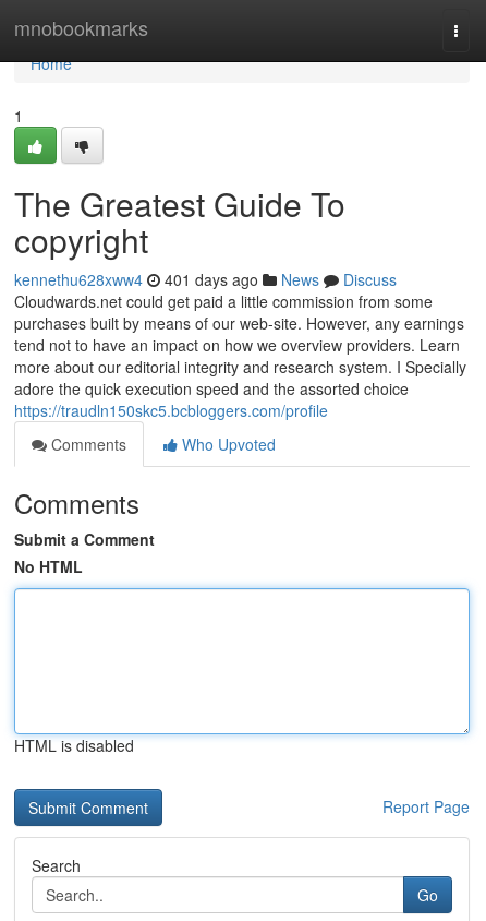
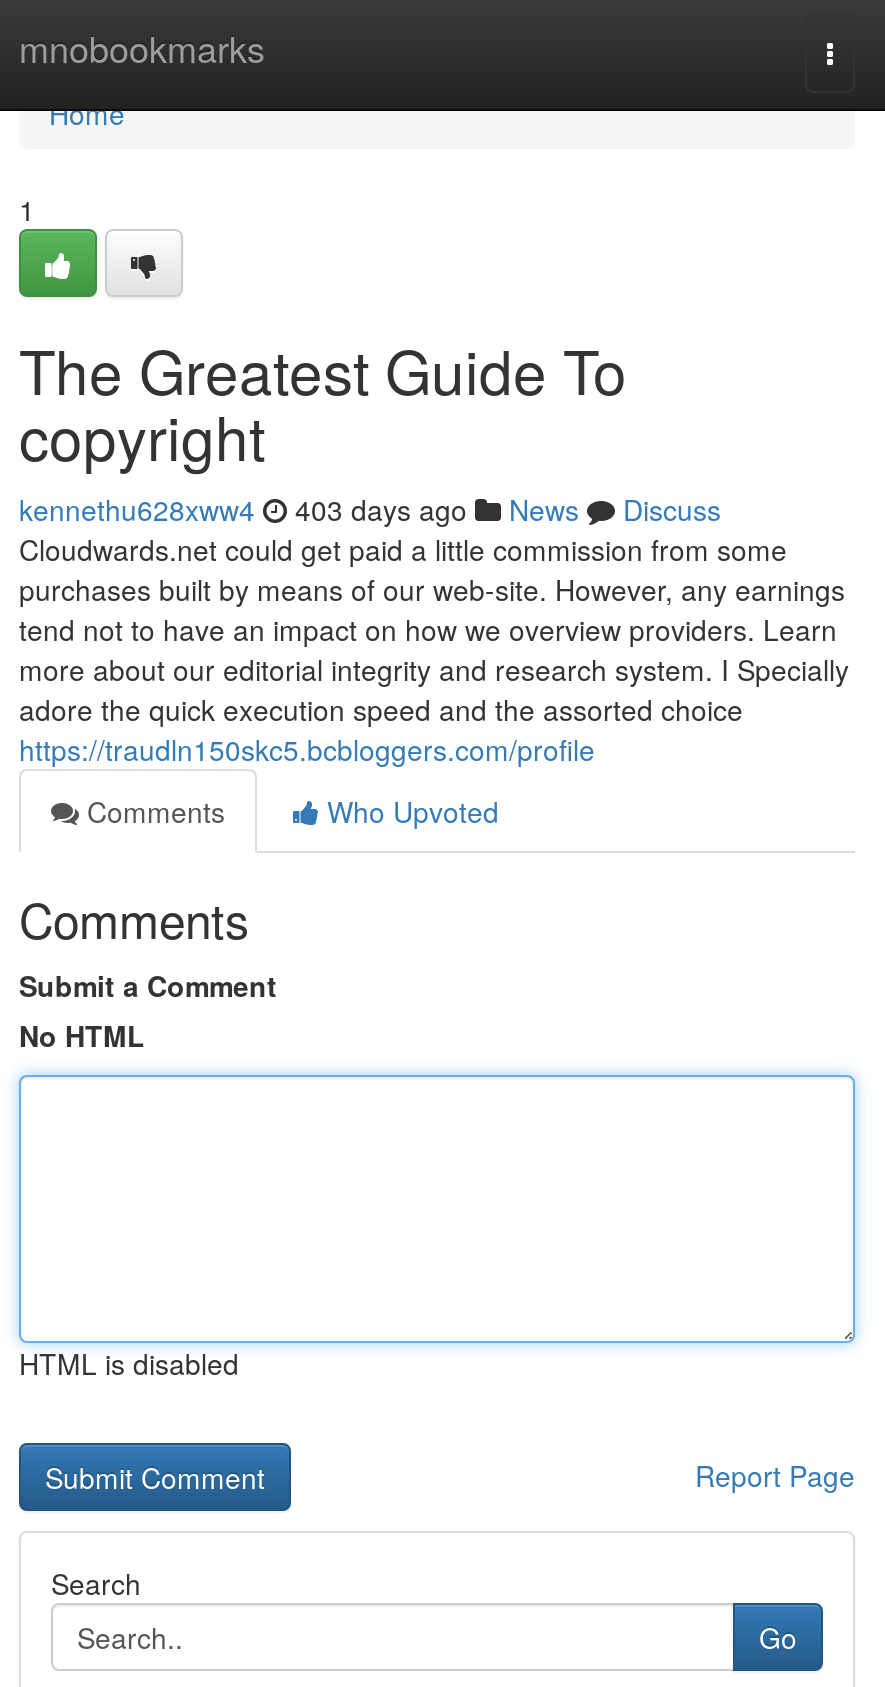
[14,268,397,290] kennethu628xww4 401 days ago News Discuss -> [19,489,721,529] kennethu628xww4 403 days ago News Discuss

